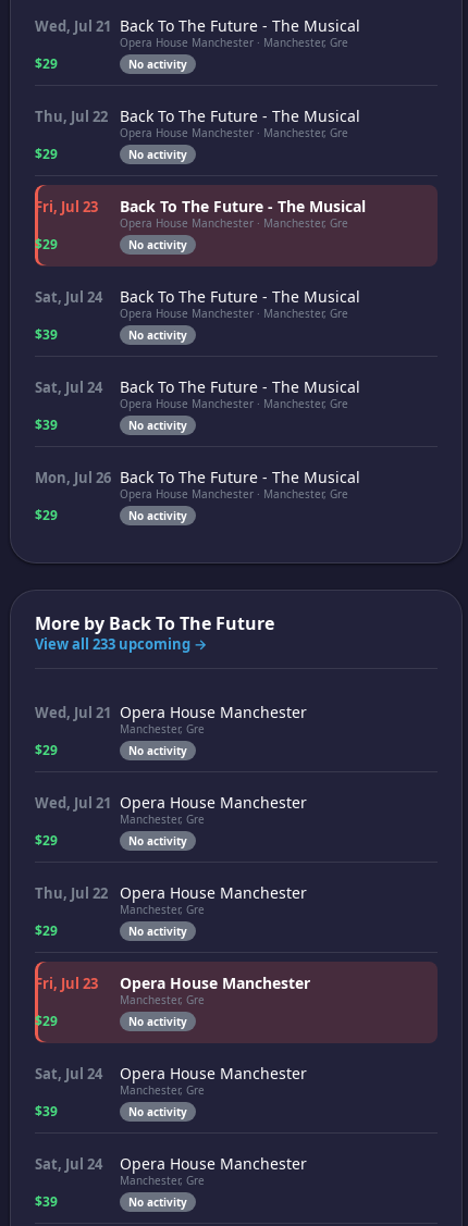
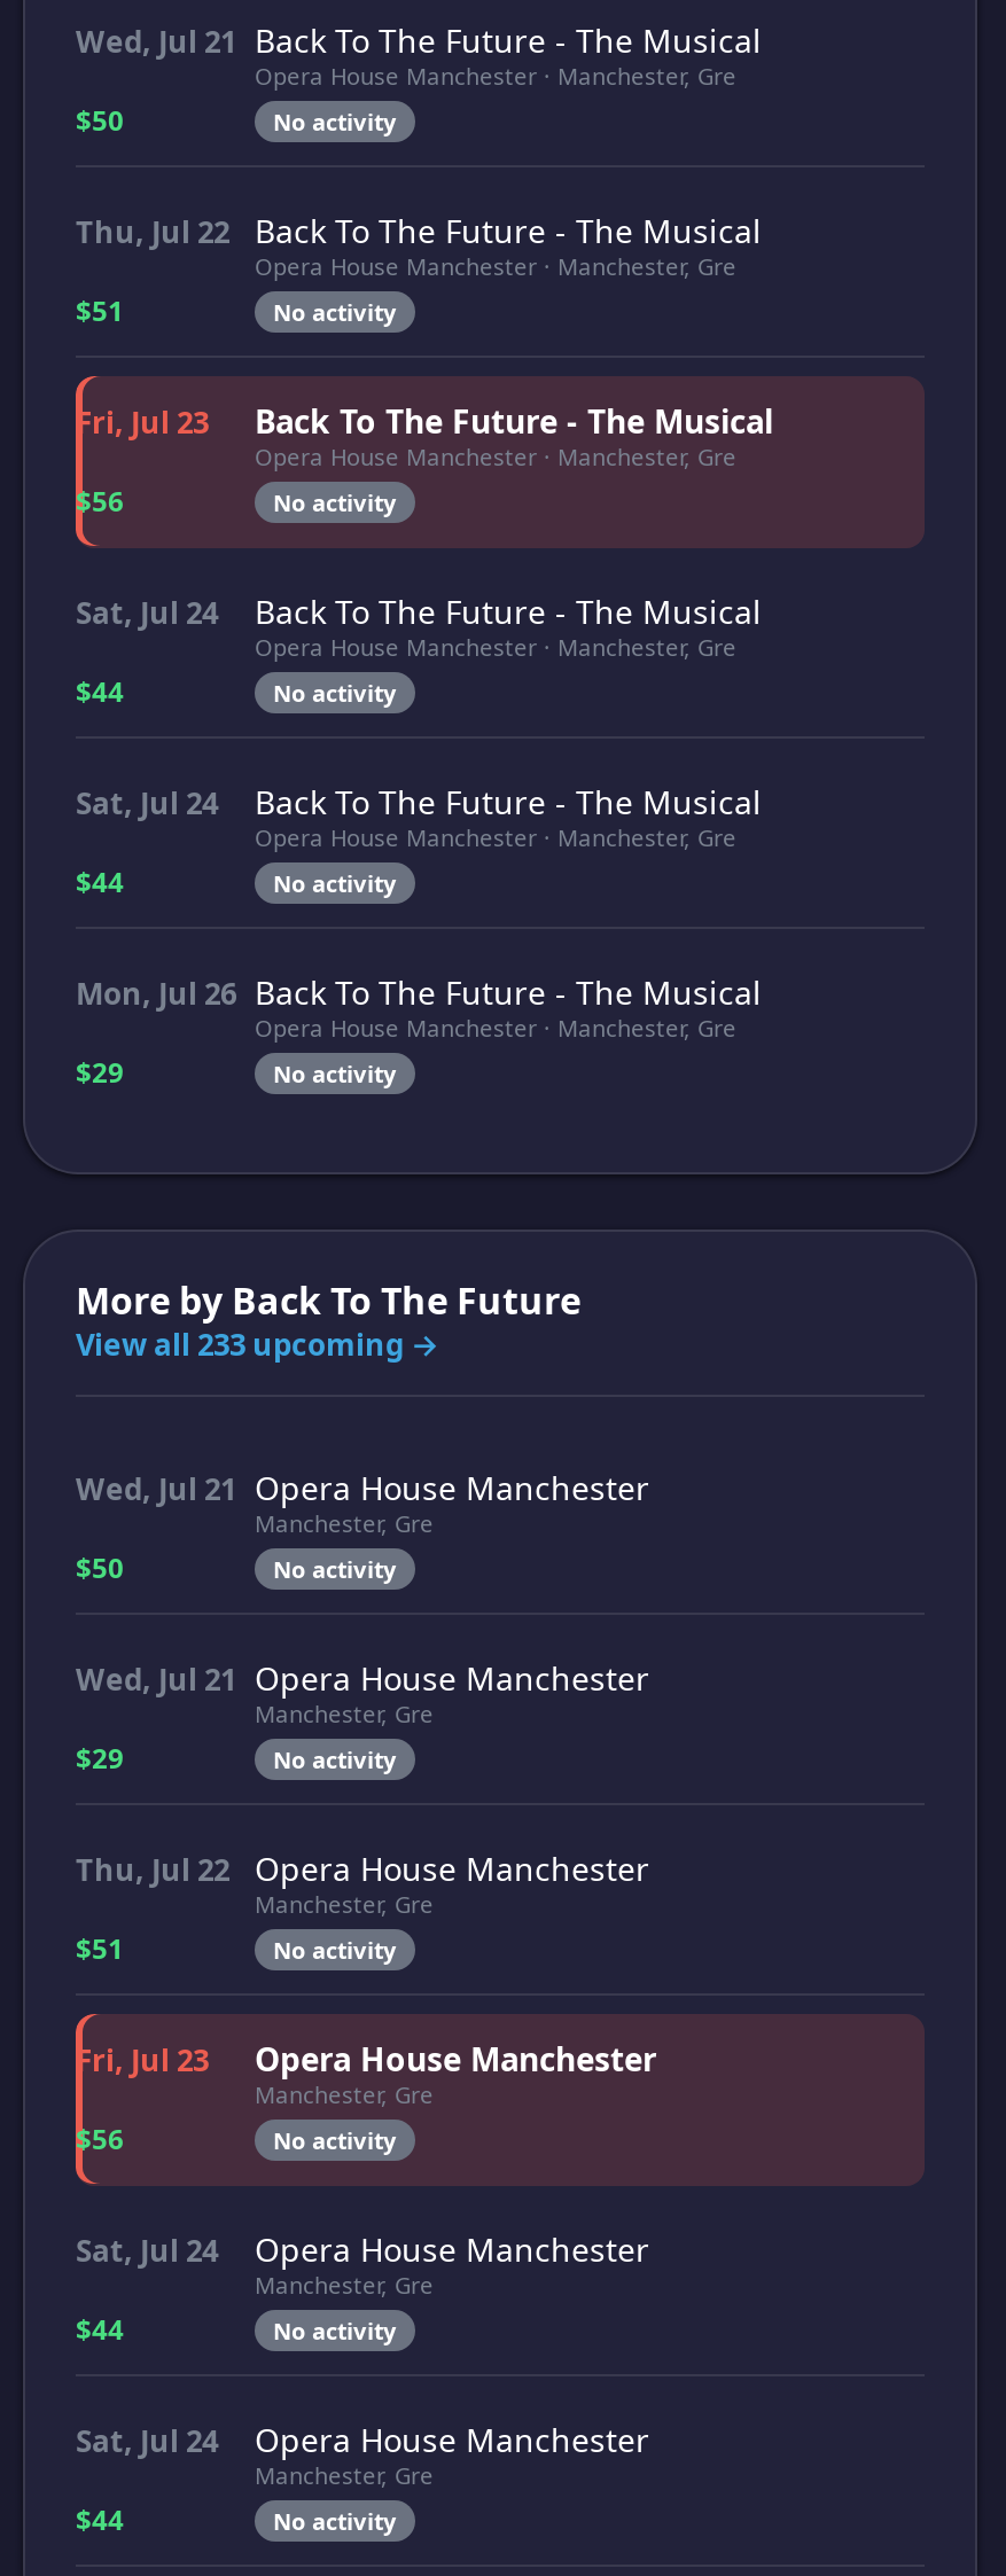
[35,54,58,73] $29 -> [76,101,124,140] $50
[35,145,58,163] $29 -> [76,291,124,330] $51
[35,235,58,253] $29 -> [76,482,124,521] $56
[35,325,58,344] $39 -> [76,672,124,711] $44
[35,416,58,434] $39 -> [76,862,124,901] $44
[35,741,58,759] $29 -> [76,1548,124,1587] $50
[35,921,58,940] $29 -> [76,1929,124,1968] $51
[35,1012,58,1030] $29 -> [76,2120,124,2159] $56
[35,1102,58,1120] $39 -> [76,2310,124,2349] $44
[35,1192,58,1211] $39 -> [76,2500,124,2539] $44

